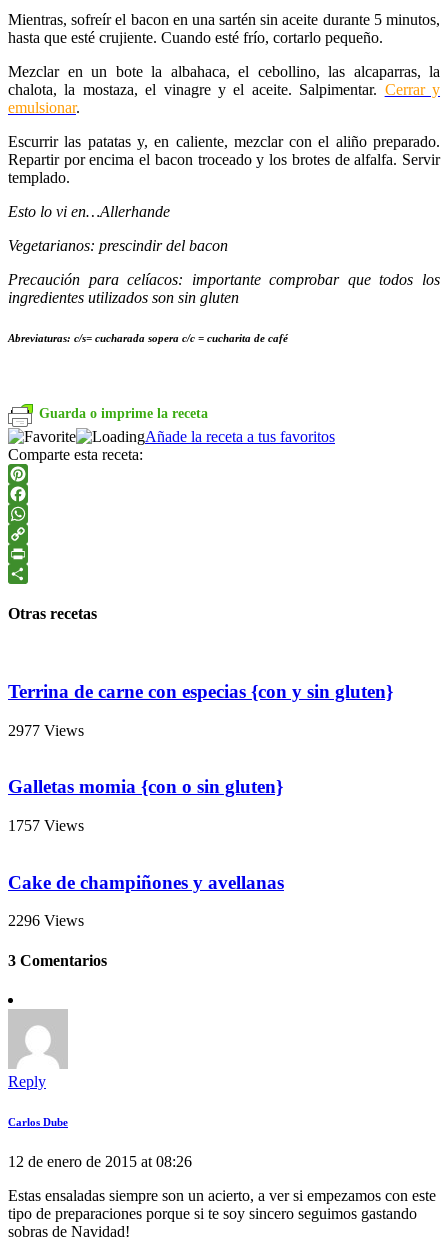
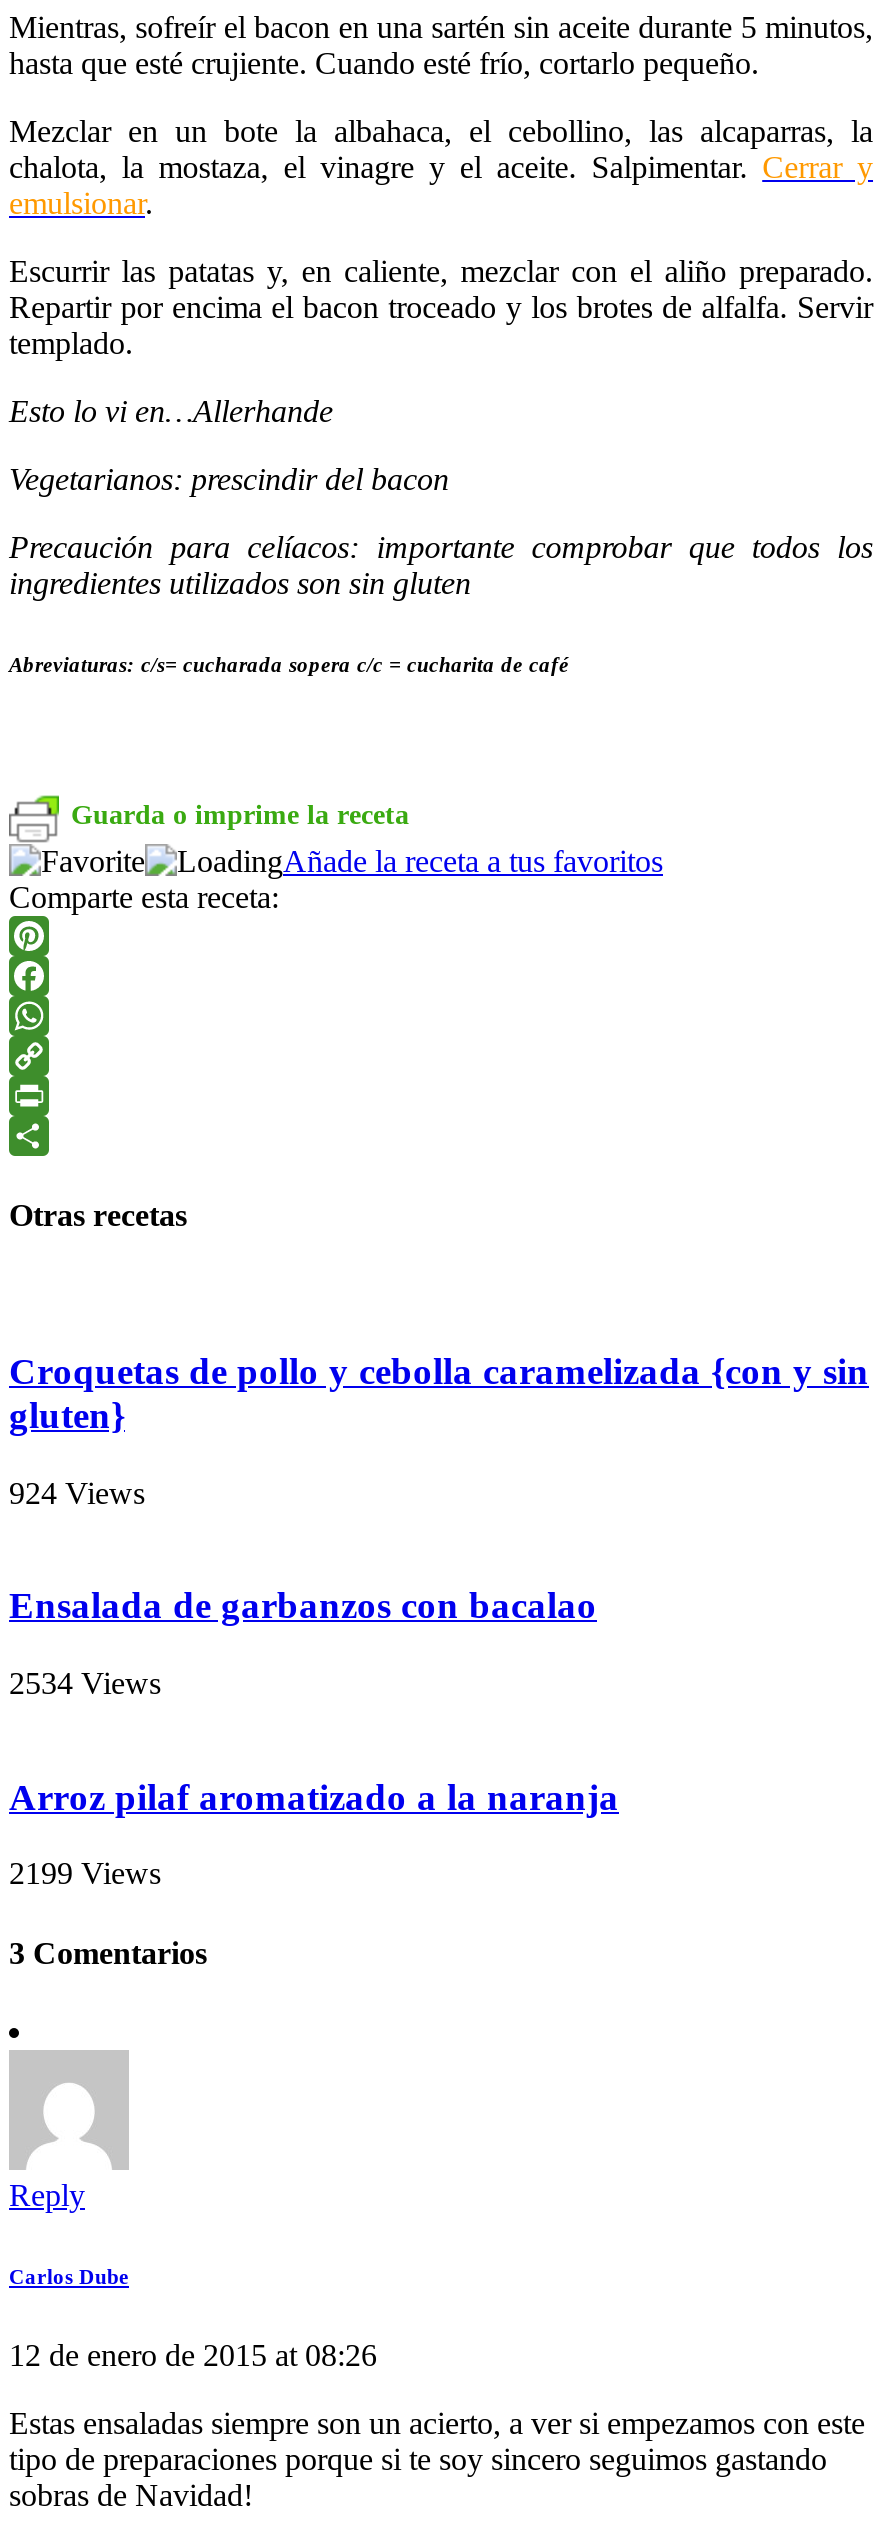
[8,681,393,702] Terrina de carne con especias {con y sin gluten} -> [9,1350,869,1436] Croquetas de pollo y cebolla caramelizada {con y sin | gluten}
[8,721,84,738] 2977 Views -> [9,1475,145,1509] 924 Views
[8,776,283,797] Galletas momia {con o sin gluten} -> [9,1584,597,1626] Ensalada de garbanzos con bacalao
[8,817,84,834] 1757 Views -> [9,1666,161,1700] 2534 Views
[8,872,284,893] Cake de champiñones y avellanas -> [9,1775,619,1817] Arroz pilaf aromatizado a la naranja
[8,912,84,929] 2296 Views -> [9,1857,161,1891] 2199 Views

